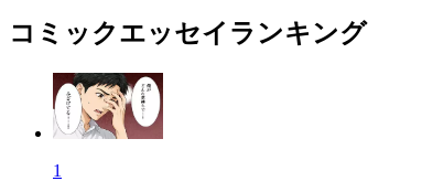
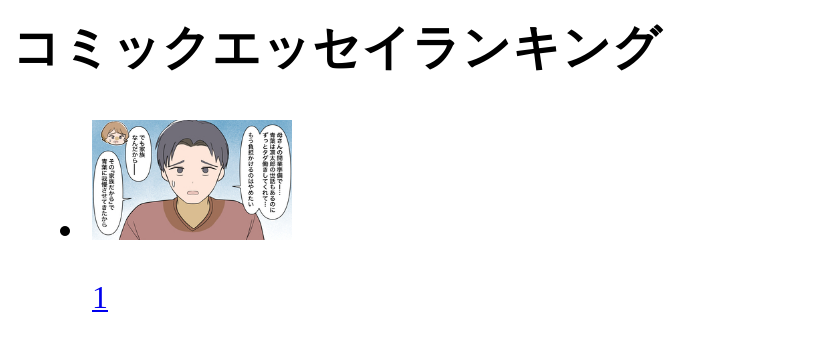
[52,72,164,140] [image] -> [90,118,294,242] [image]

